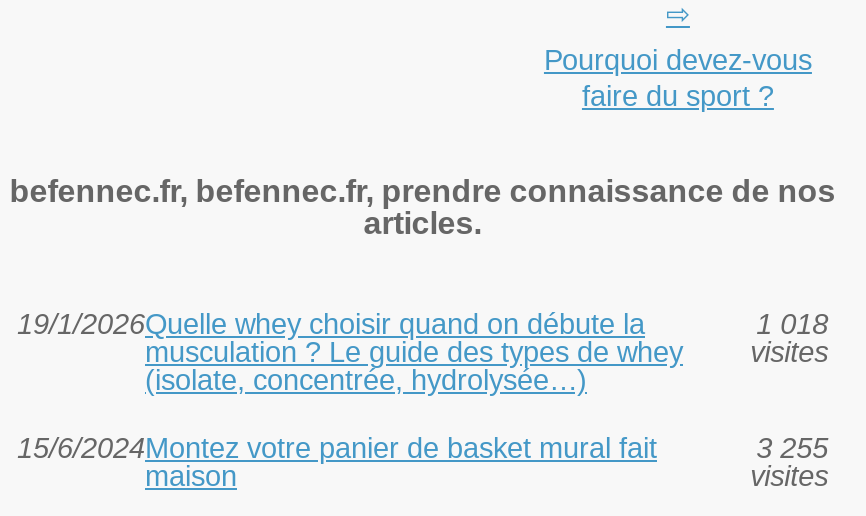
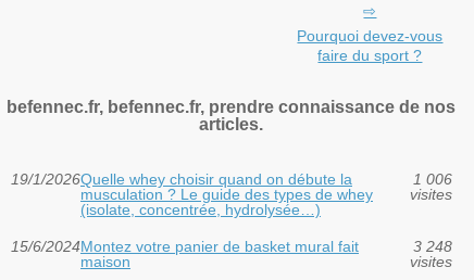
[756,309,828,341] 1 018 -> [413,171,452,188] 1 006
[756,433,828,465] 3 255 -> [413,238,452,255] 3 248

